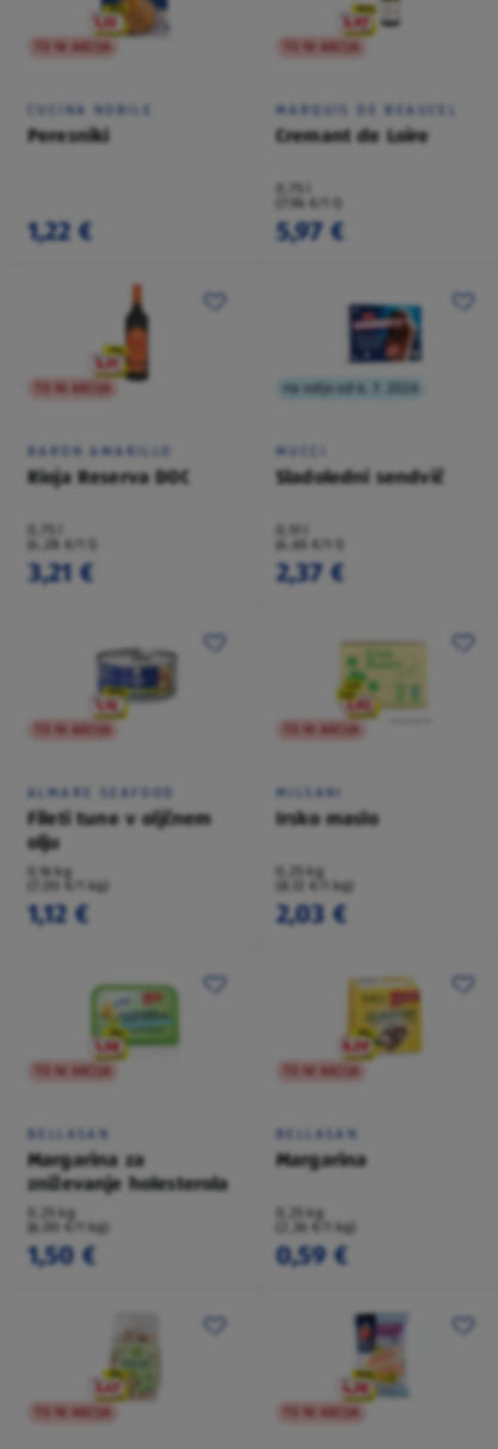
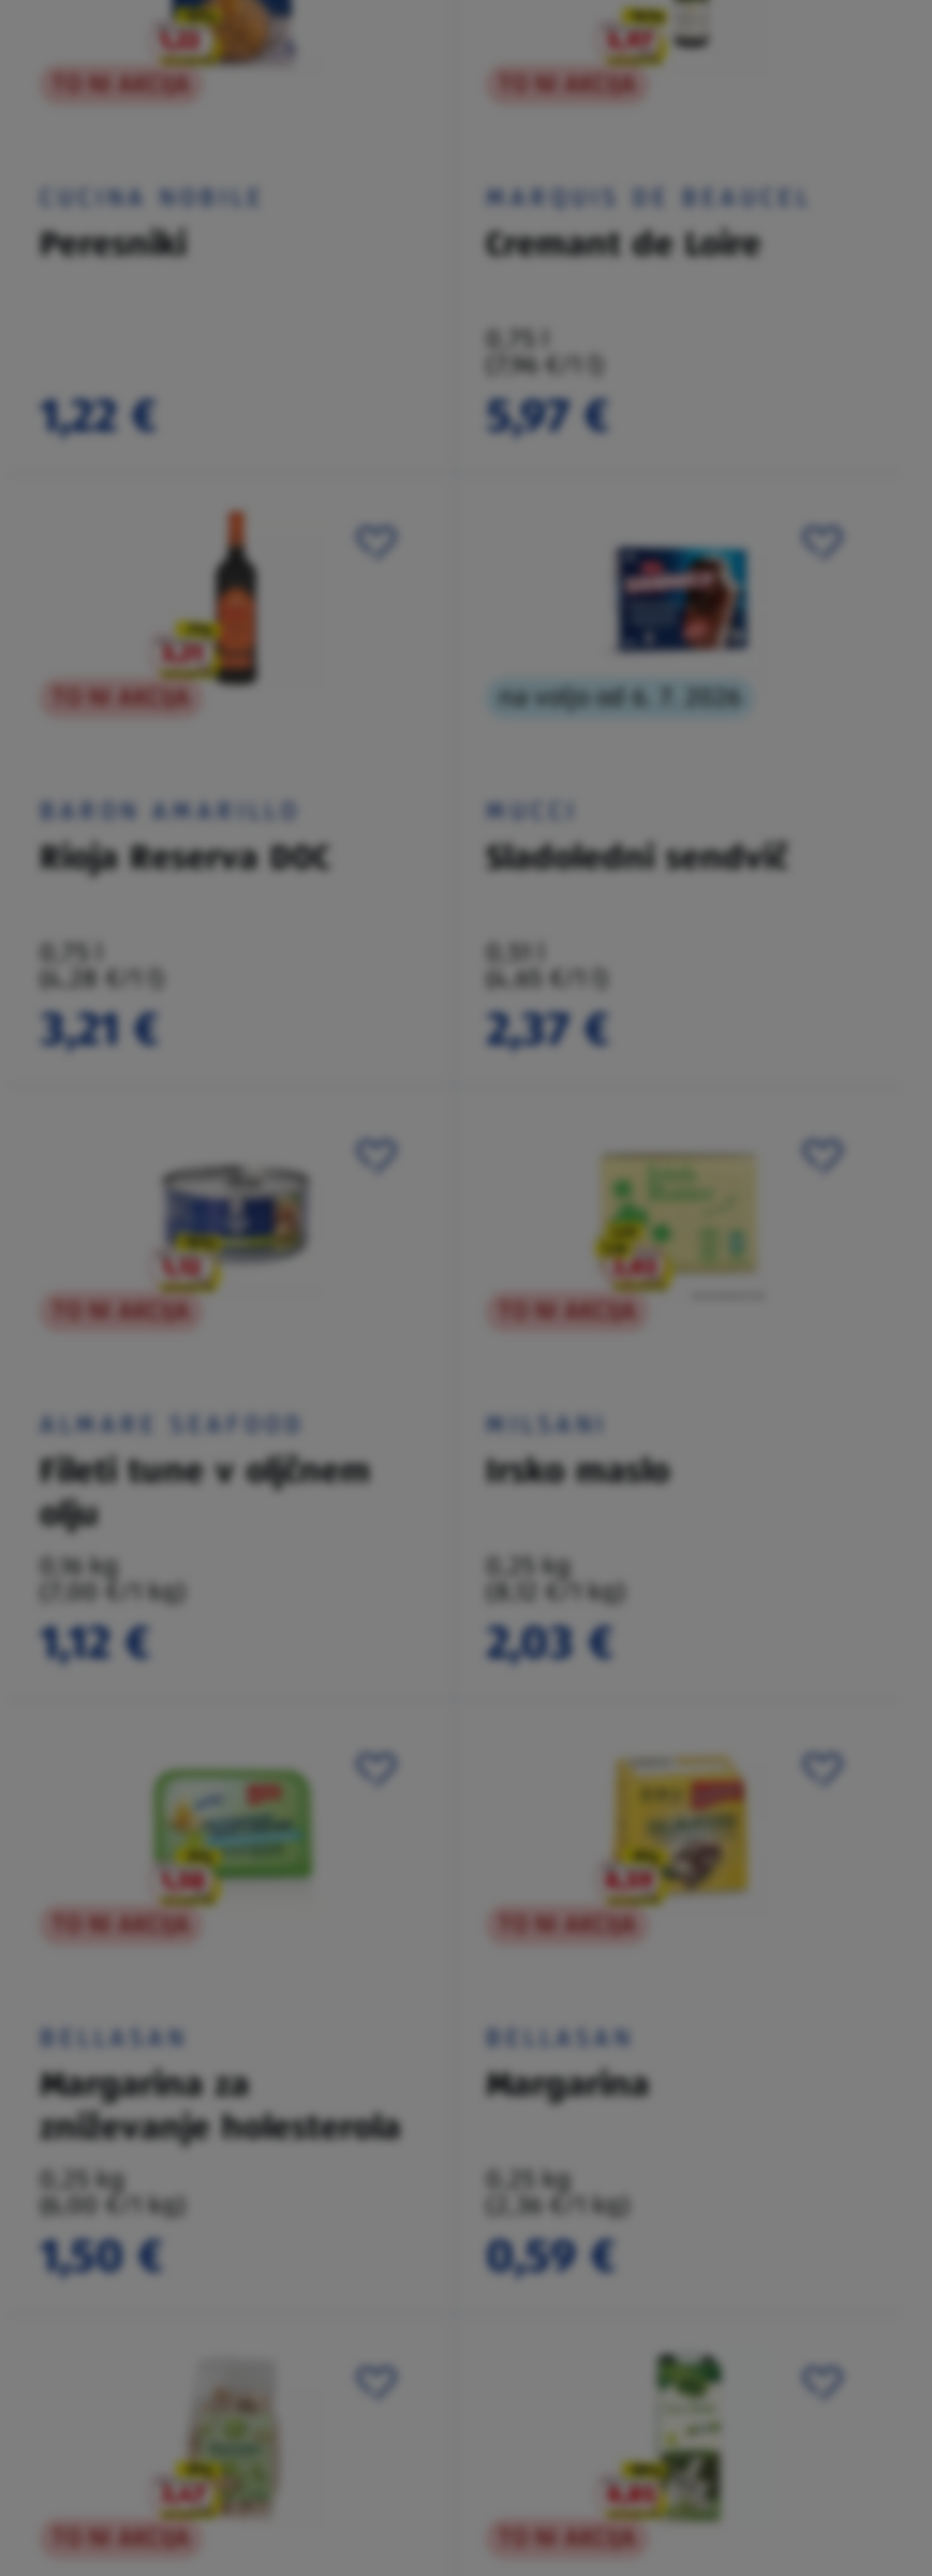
[350,1308,410,1405] [image] -> [612,2349,726,2527] [image]

